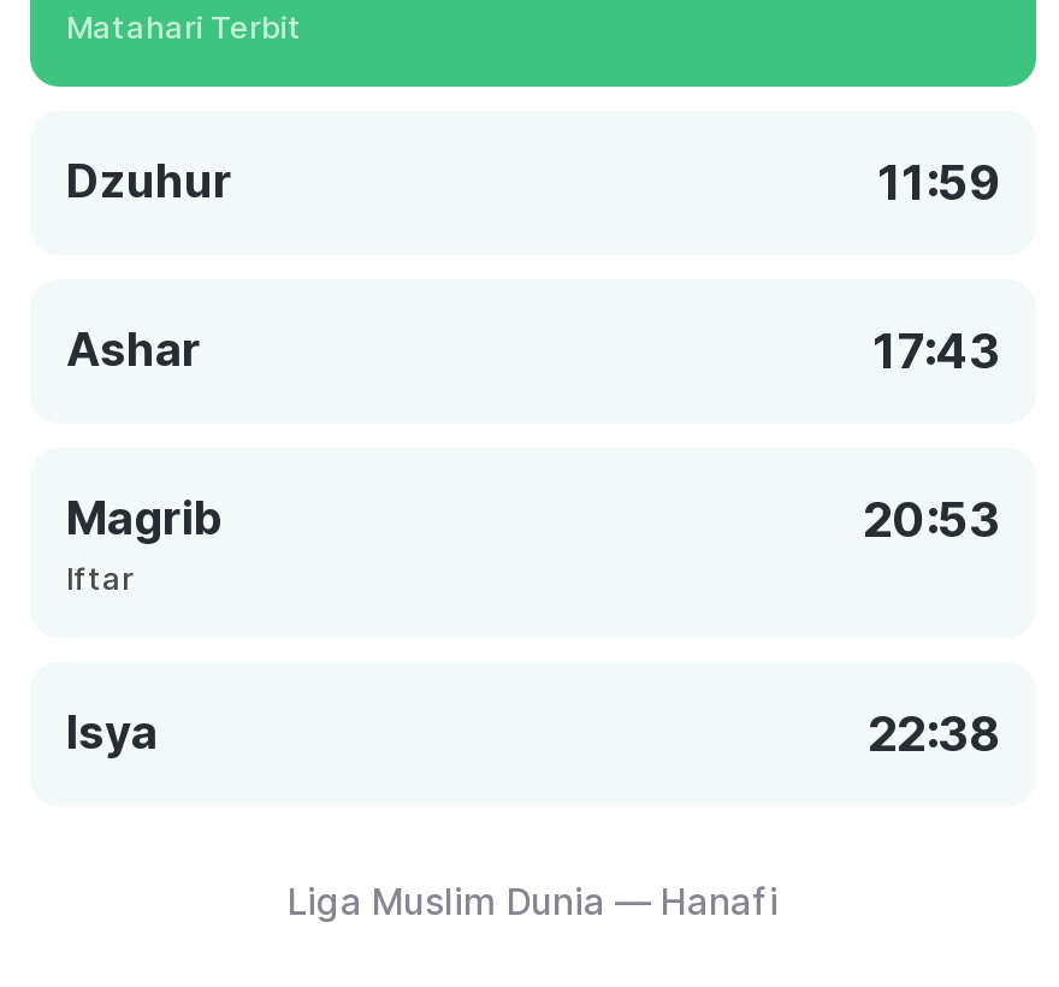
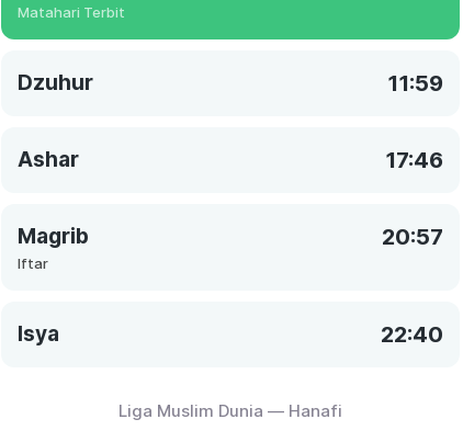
[872,323,1000,380] 17:43 -> [385,147,443,173] 17:46
[863,491,1000,549] 20:53 -> [382,224,443,250] 20:57
[868,705,1000,763] 22:38 -> [381,321,443,348] 22:40

